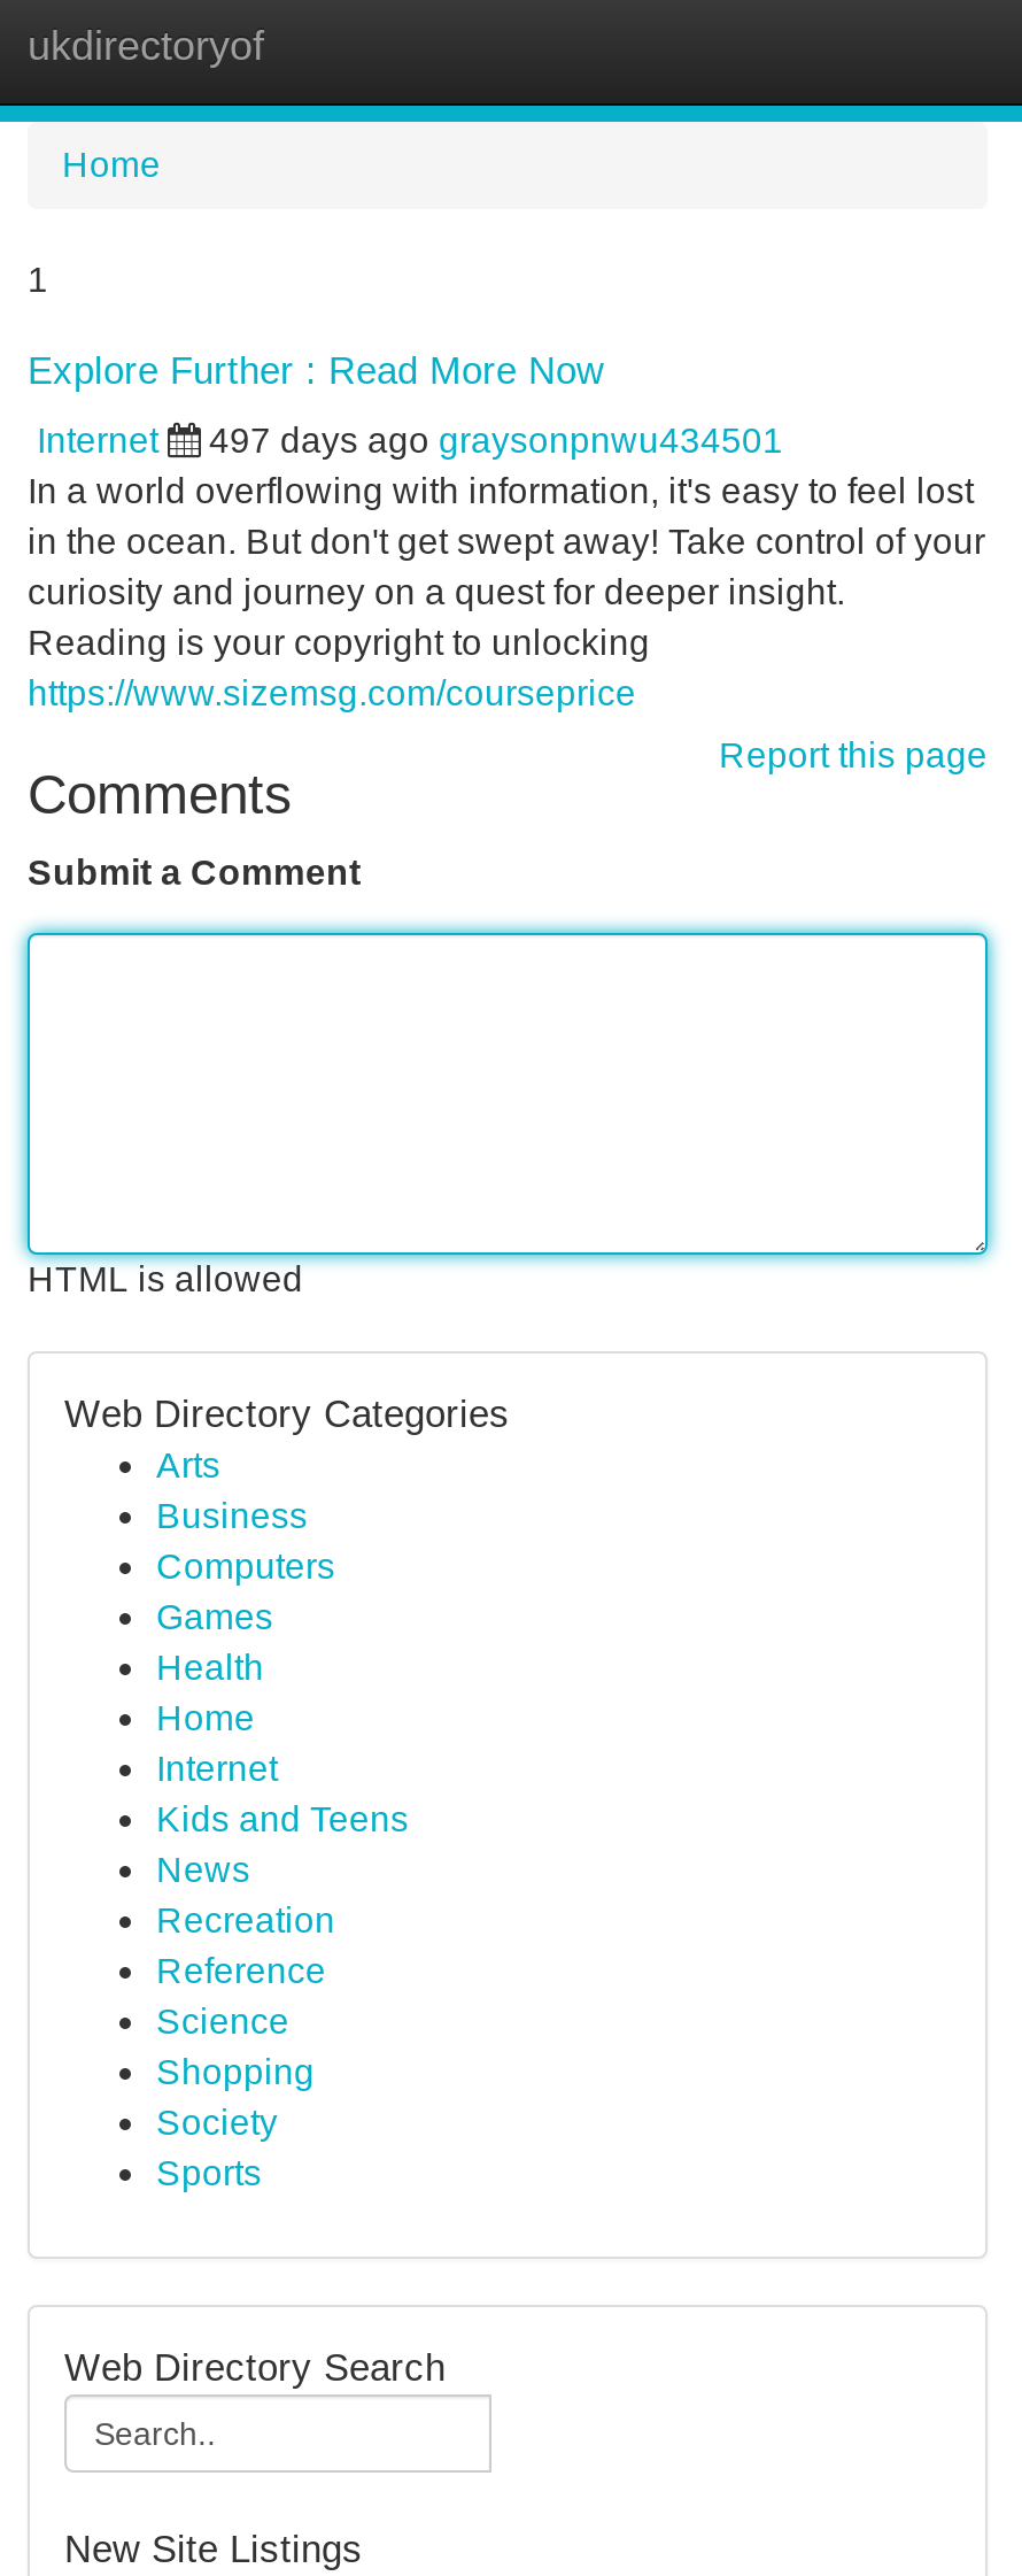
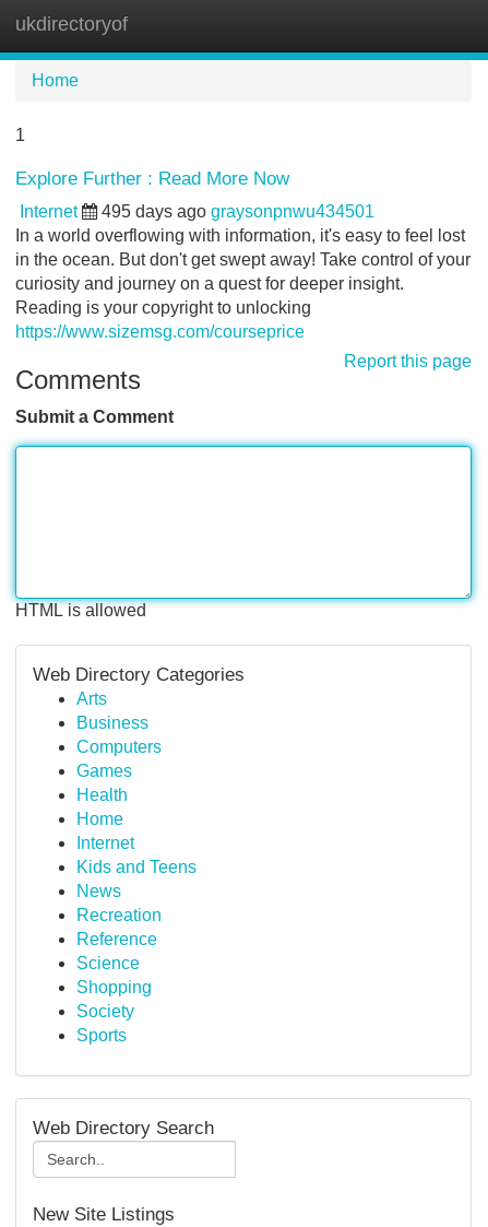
[209,421,783,460] 497 days ago graysonpnwu434501 -> [102,202,374,221] 495 days ago graysonpnwu434501

